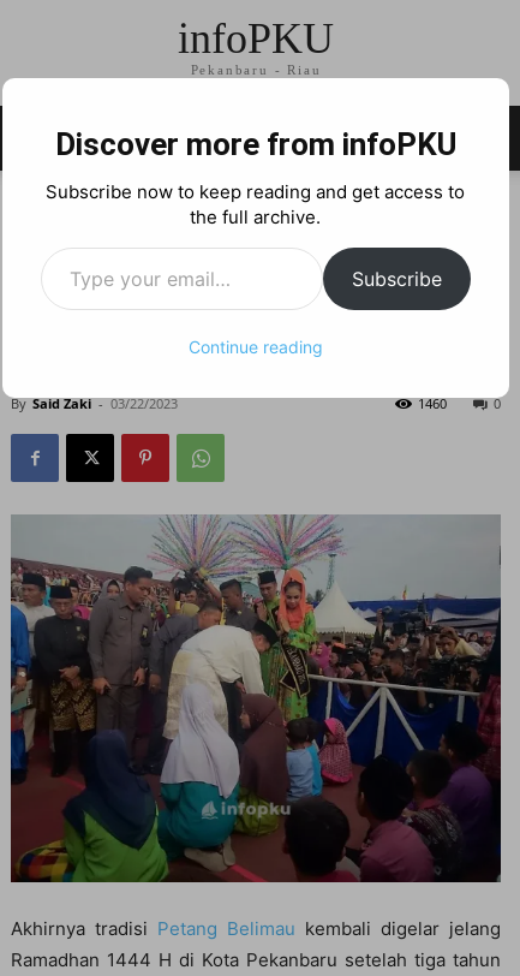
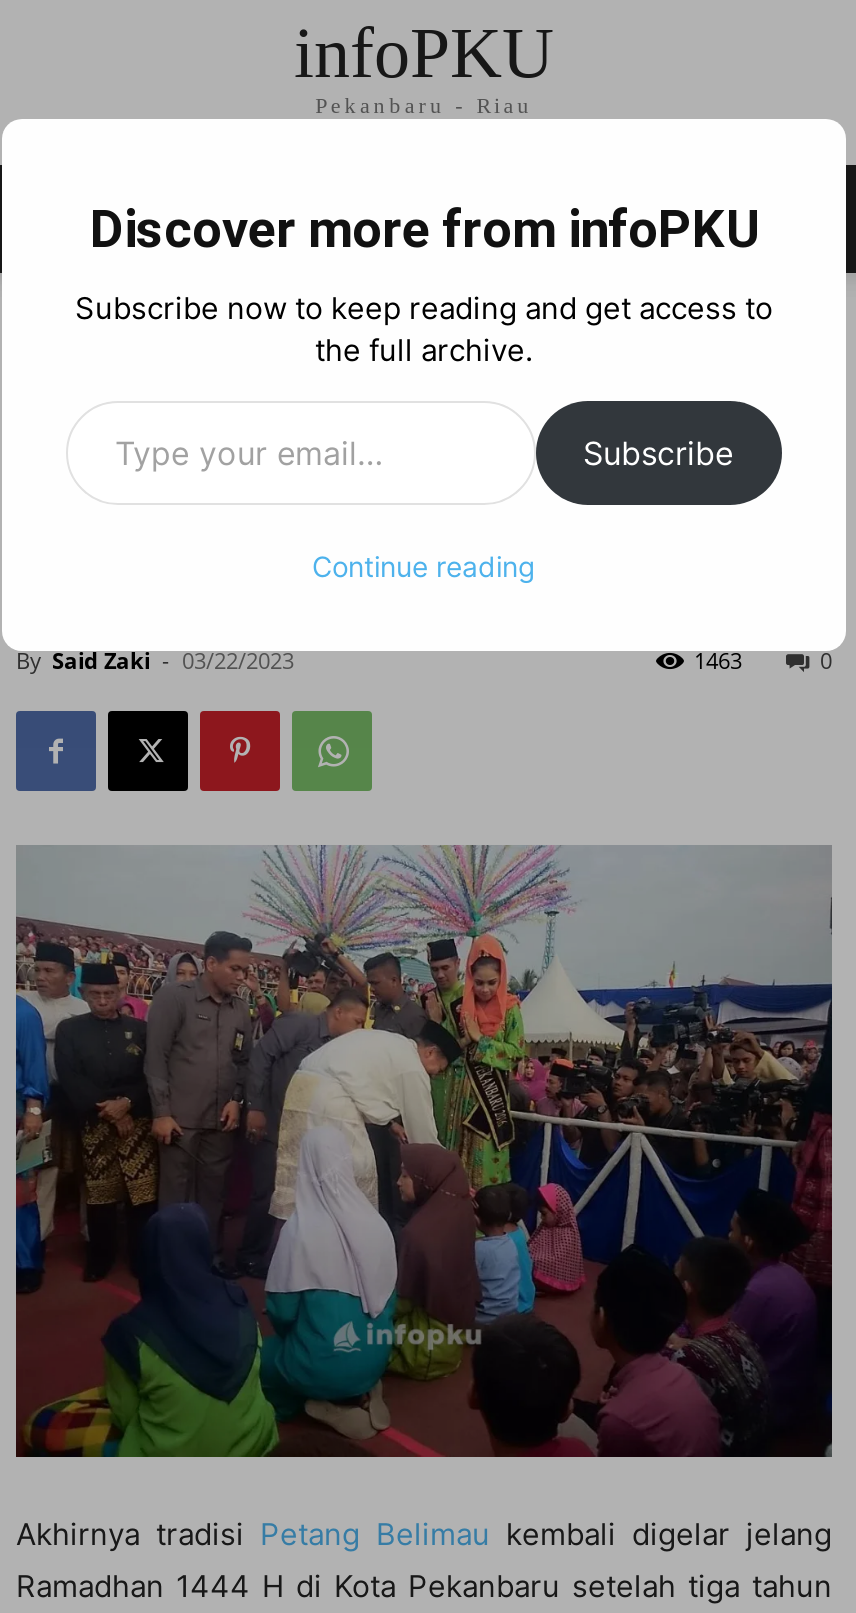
[418,394,447,412] 1460 -> [694,645,742,675] 1463

